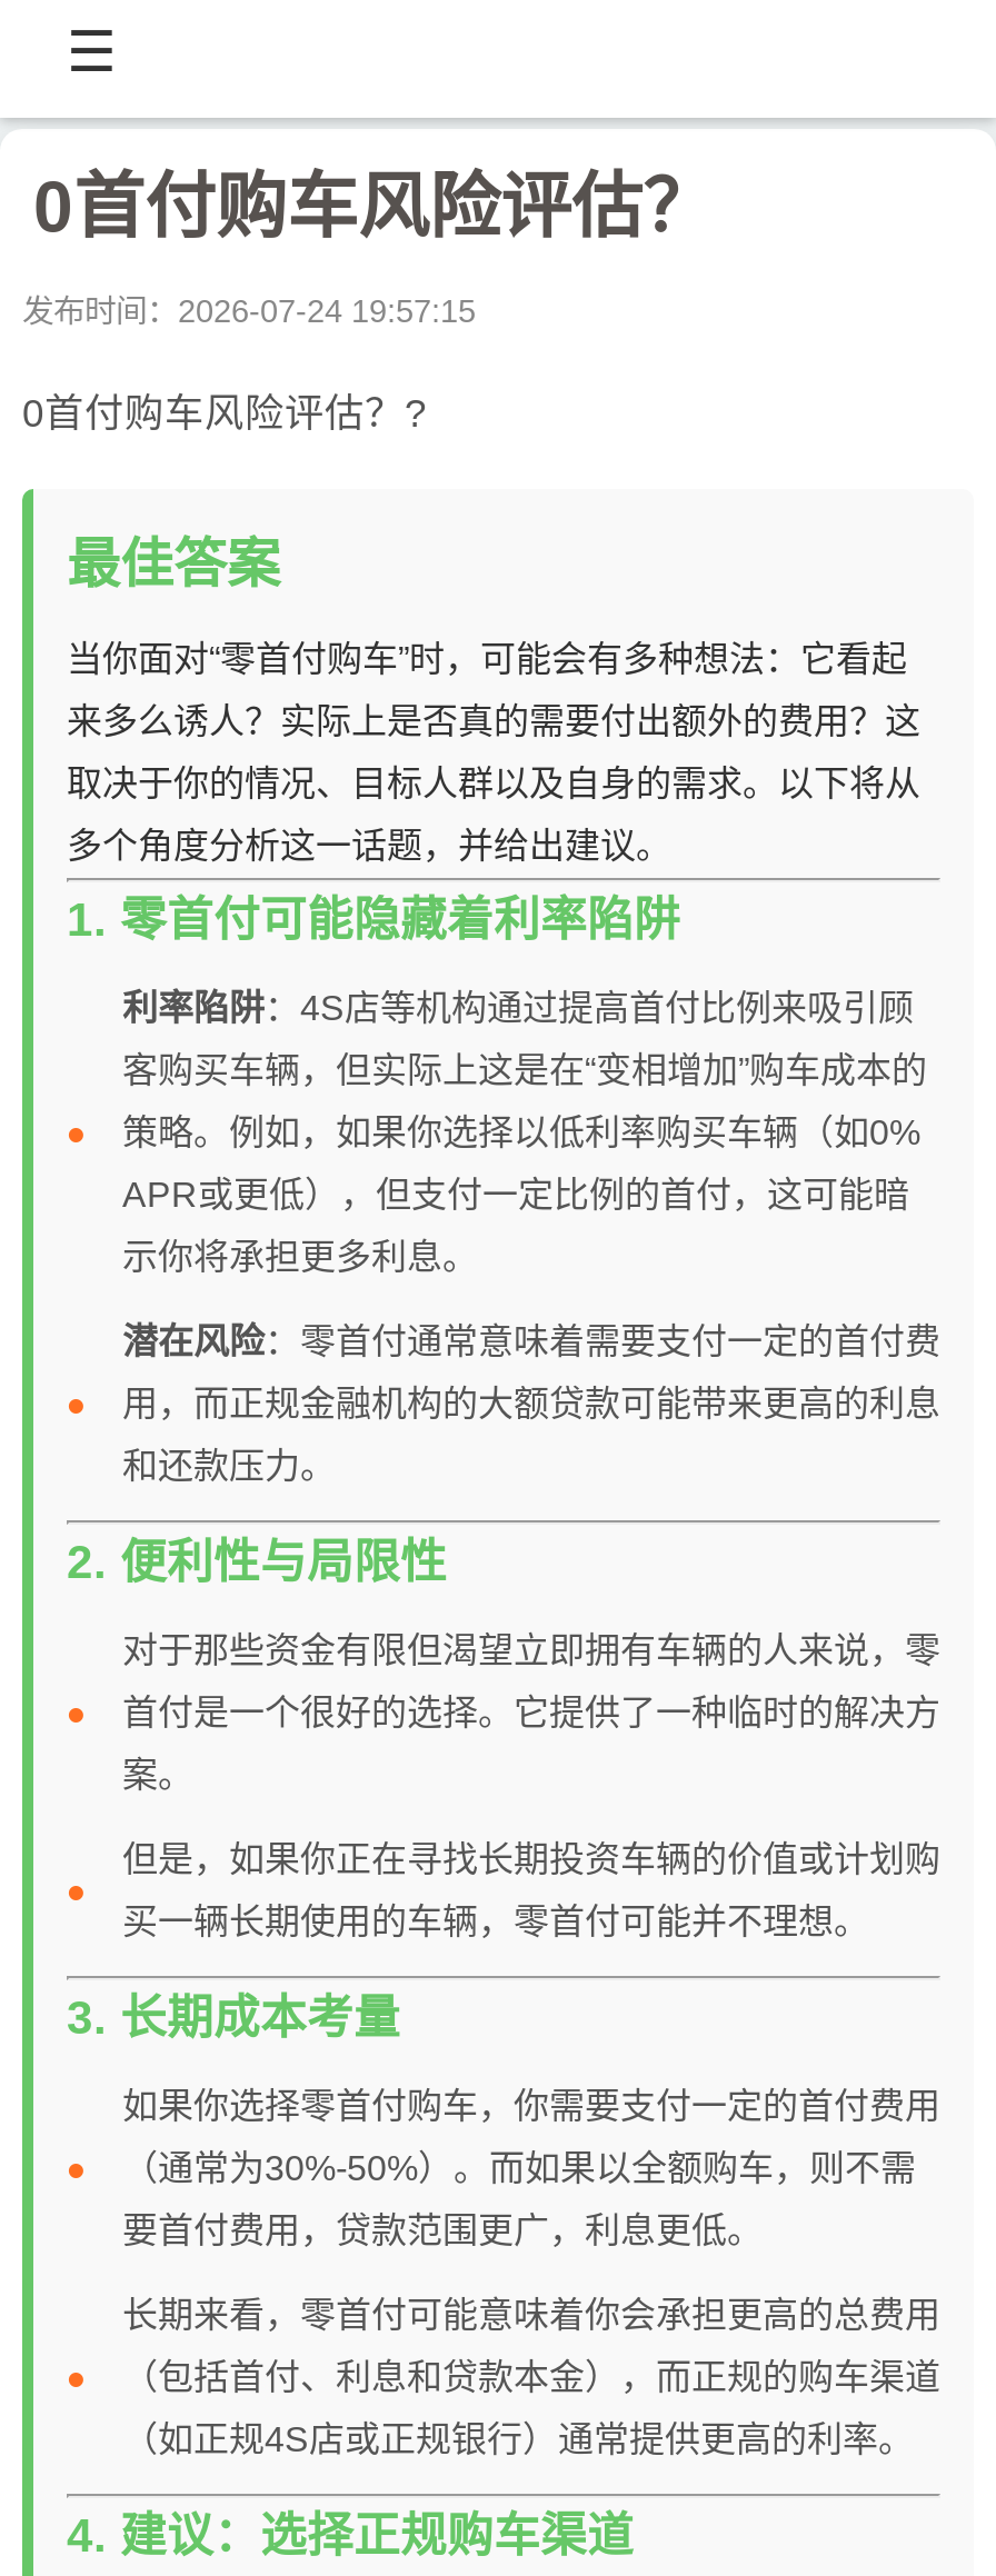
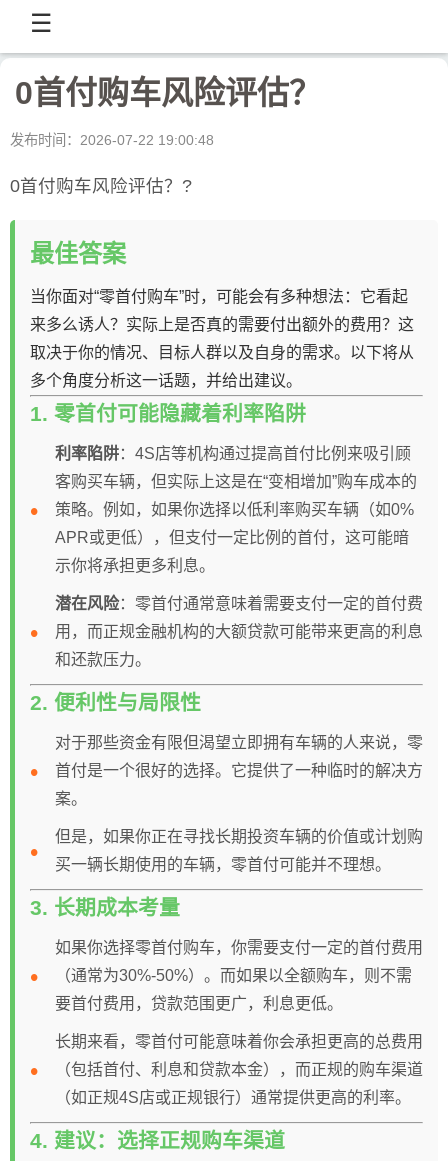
[22,293,476,329] 发布时间：2026-07-24 19:57:15 -> [10,132,214,148] 发布时间：2026-07-22 19:00:48

